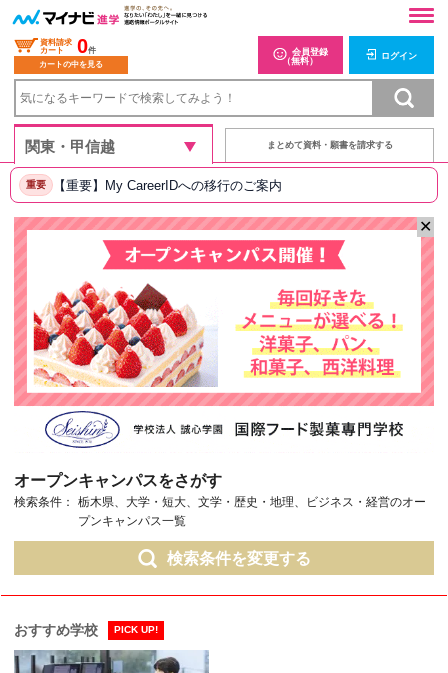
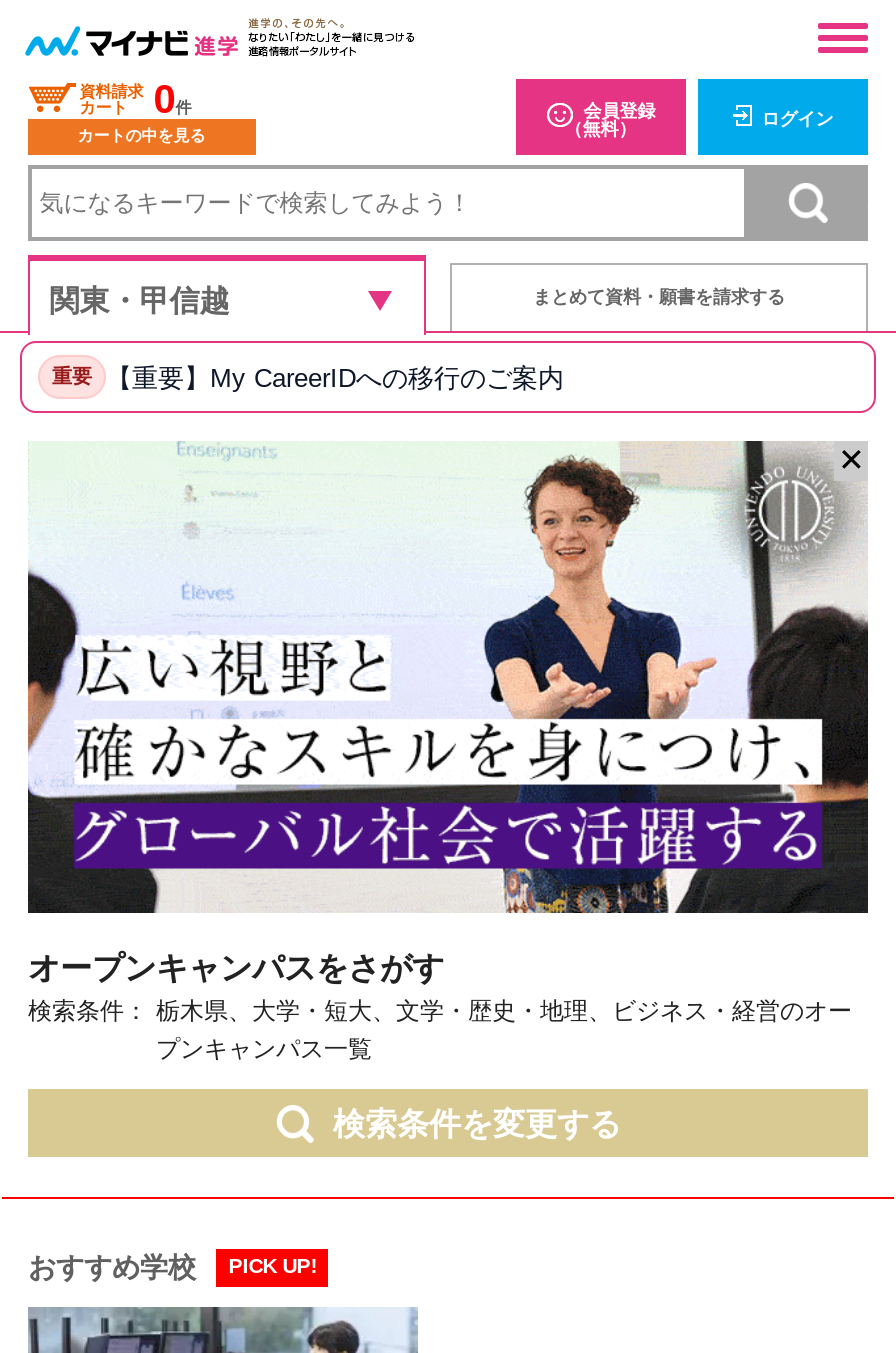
[13,216,434,453] [image] -> [26,439,870,915] [image]

